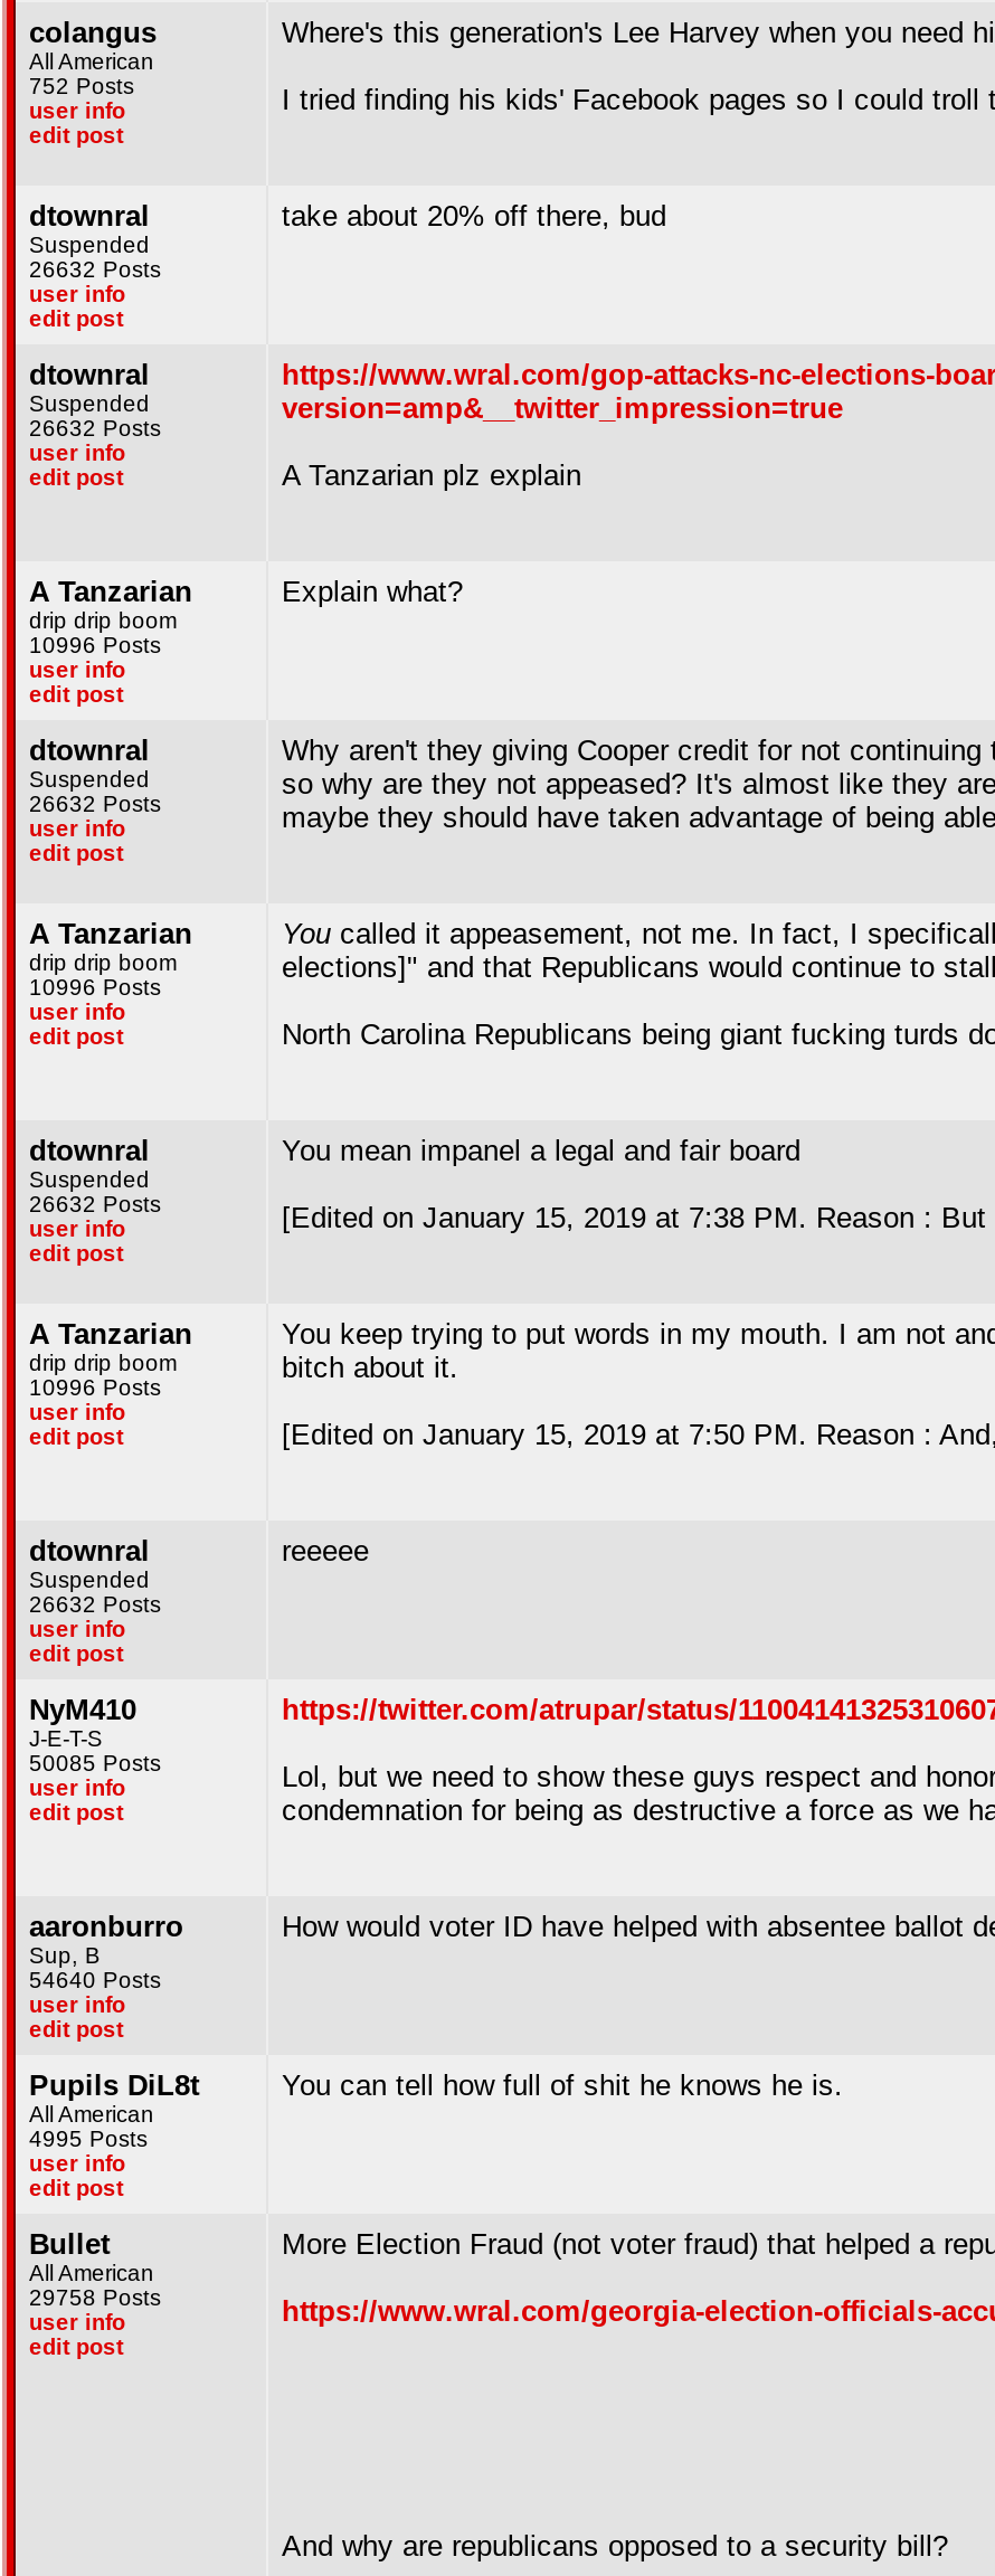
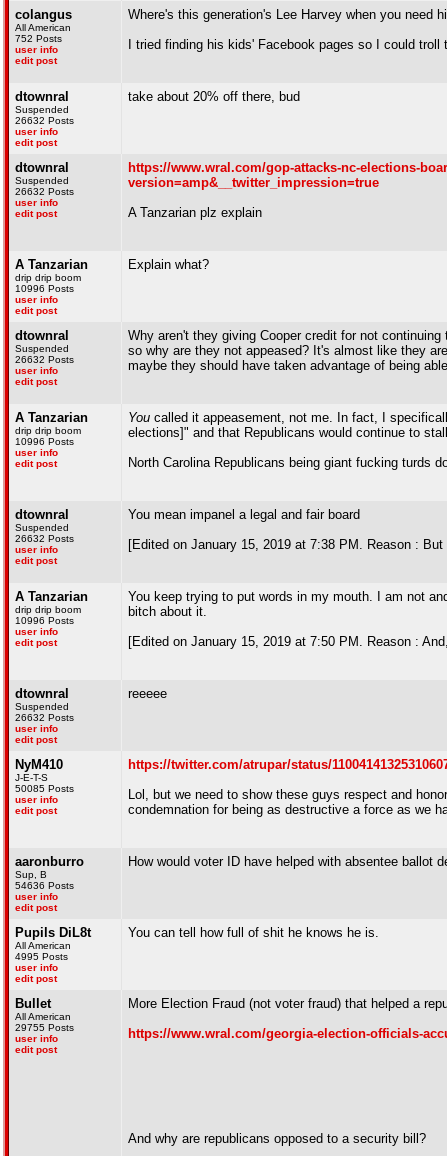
[29,1968,161,1992] 54640 Posts -> [15,880,74,891] 54636 Posts
[29,2285,161,2310] 29758 Posts -> [15,1022,74,1033] 29755 Posts

